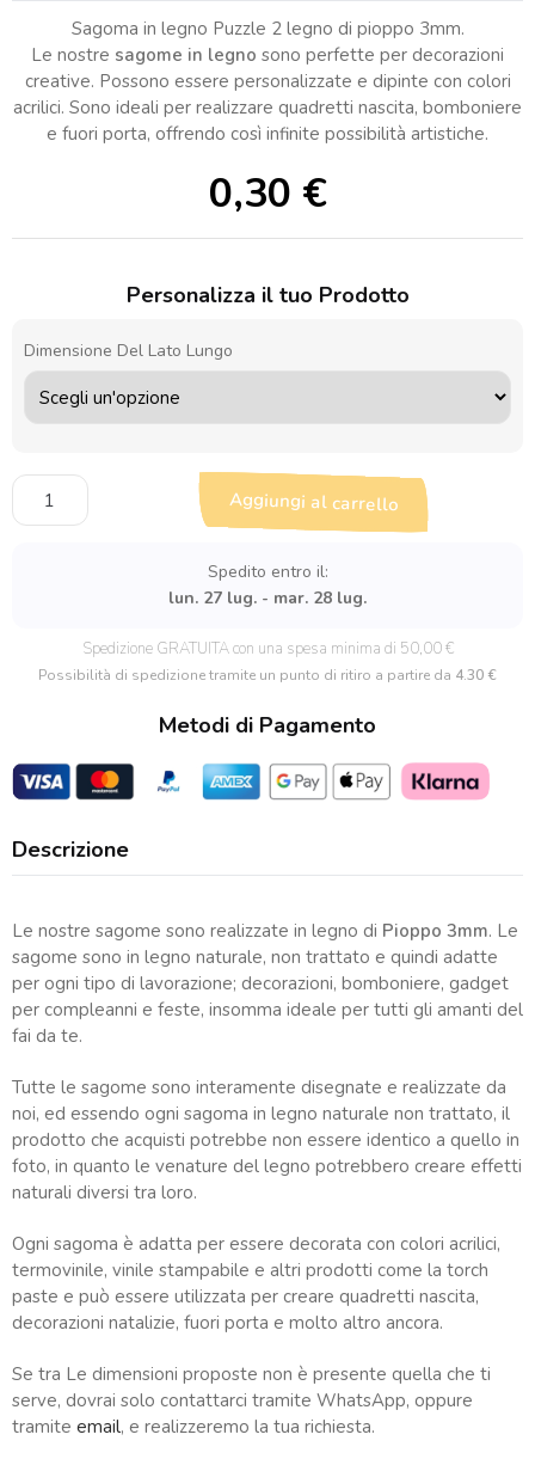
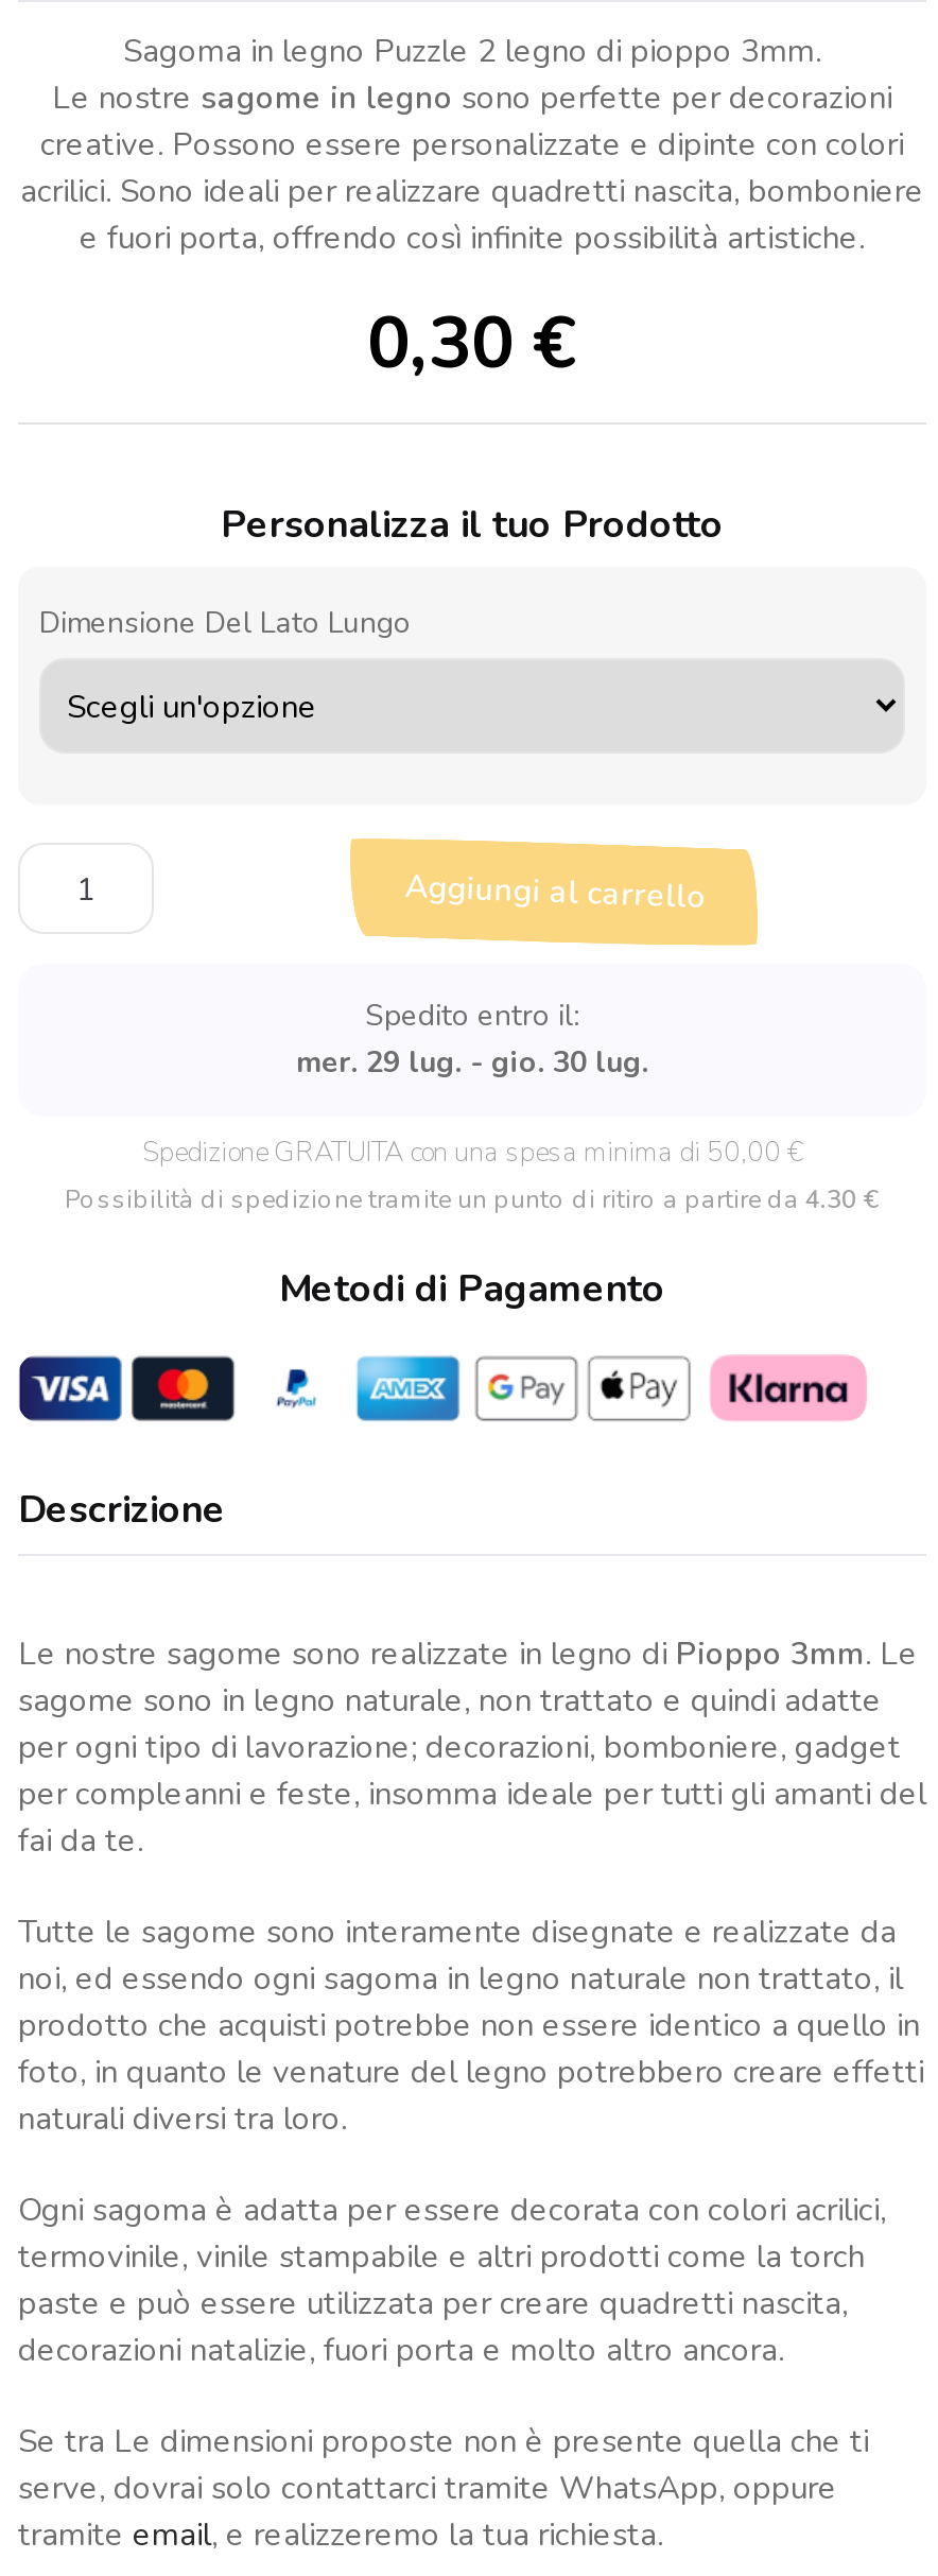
[168,586,367,609] lun. 27 lug. - mar. 28 lug. -> [296,1042,648,1082] mer. 29 lug. - gio. 30 lug.

